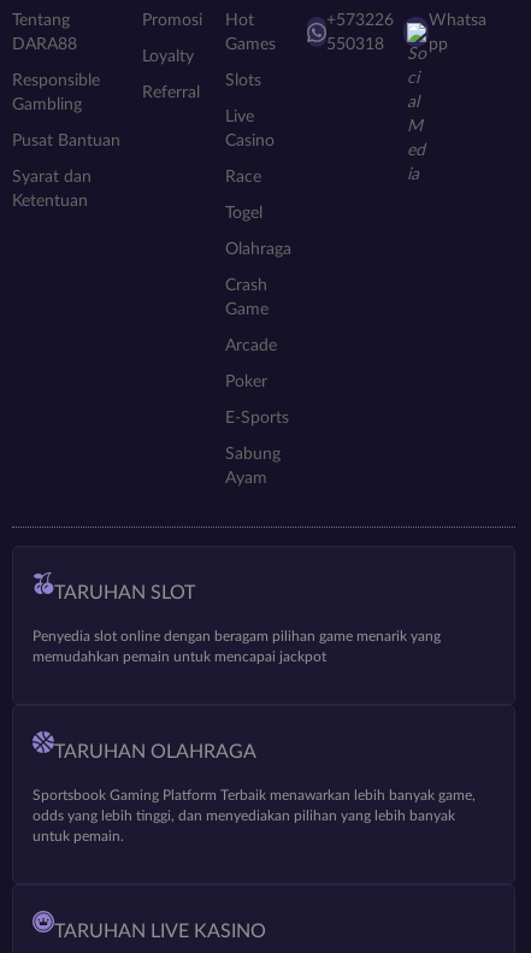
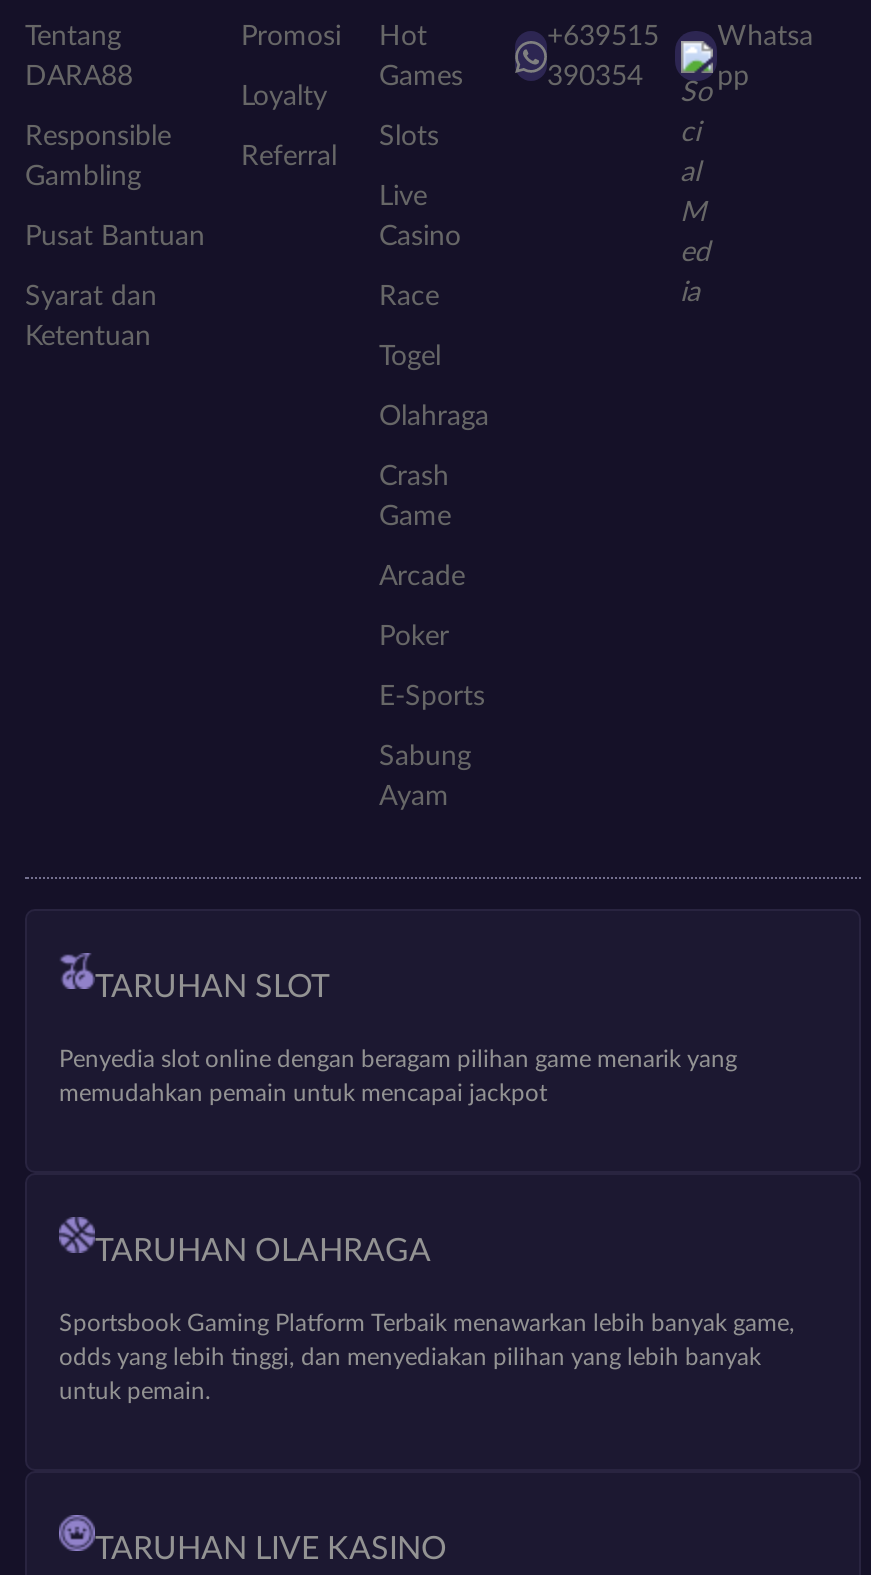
[326,12,394,29] +573226 -> [547,23,659,51] +639515
[326,36,384,53] 550318 -> [547,63,643,91] 390354

